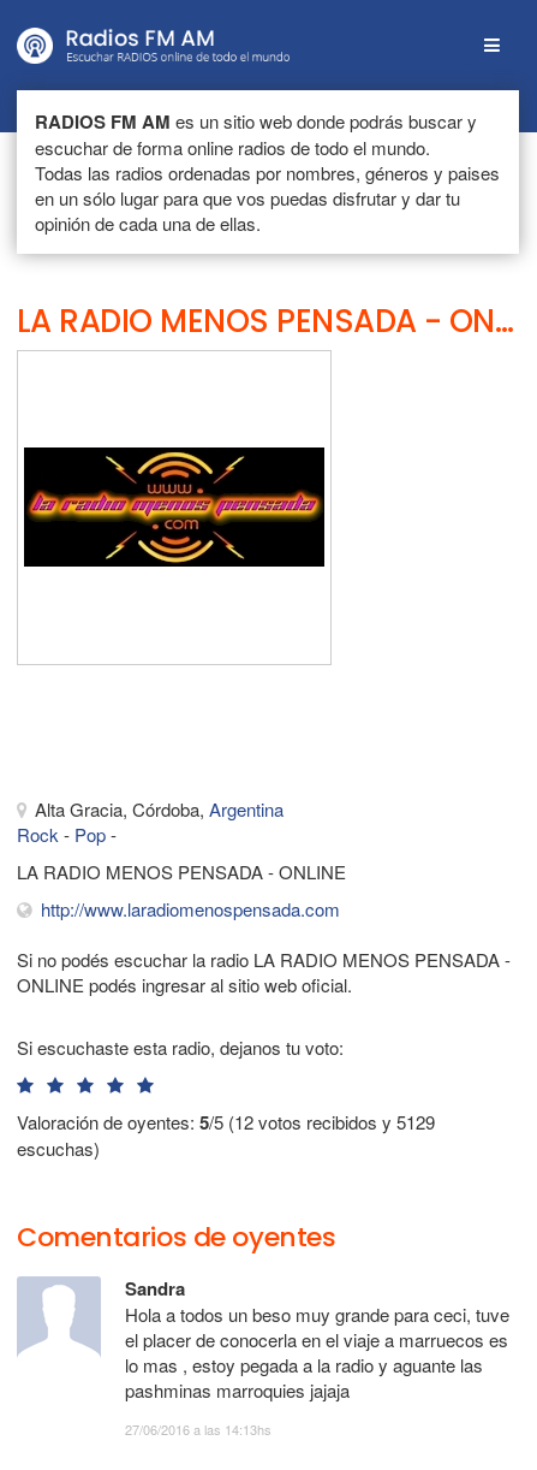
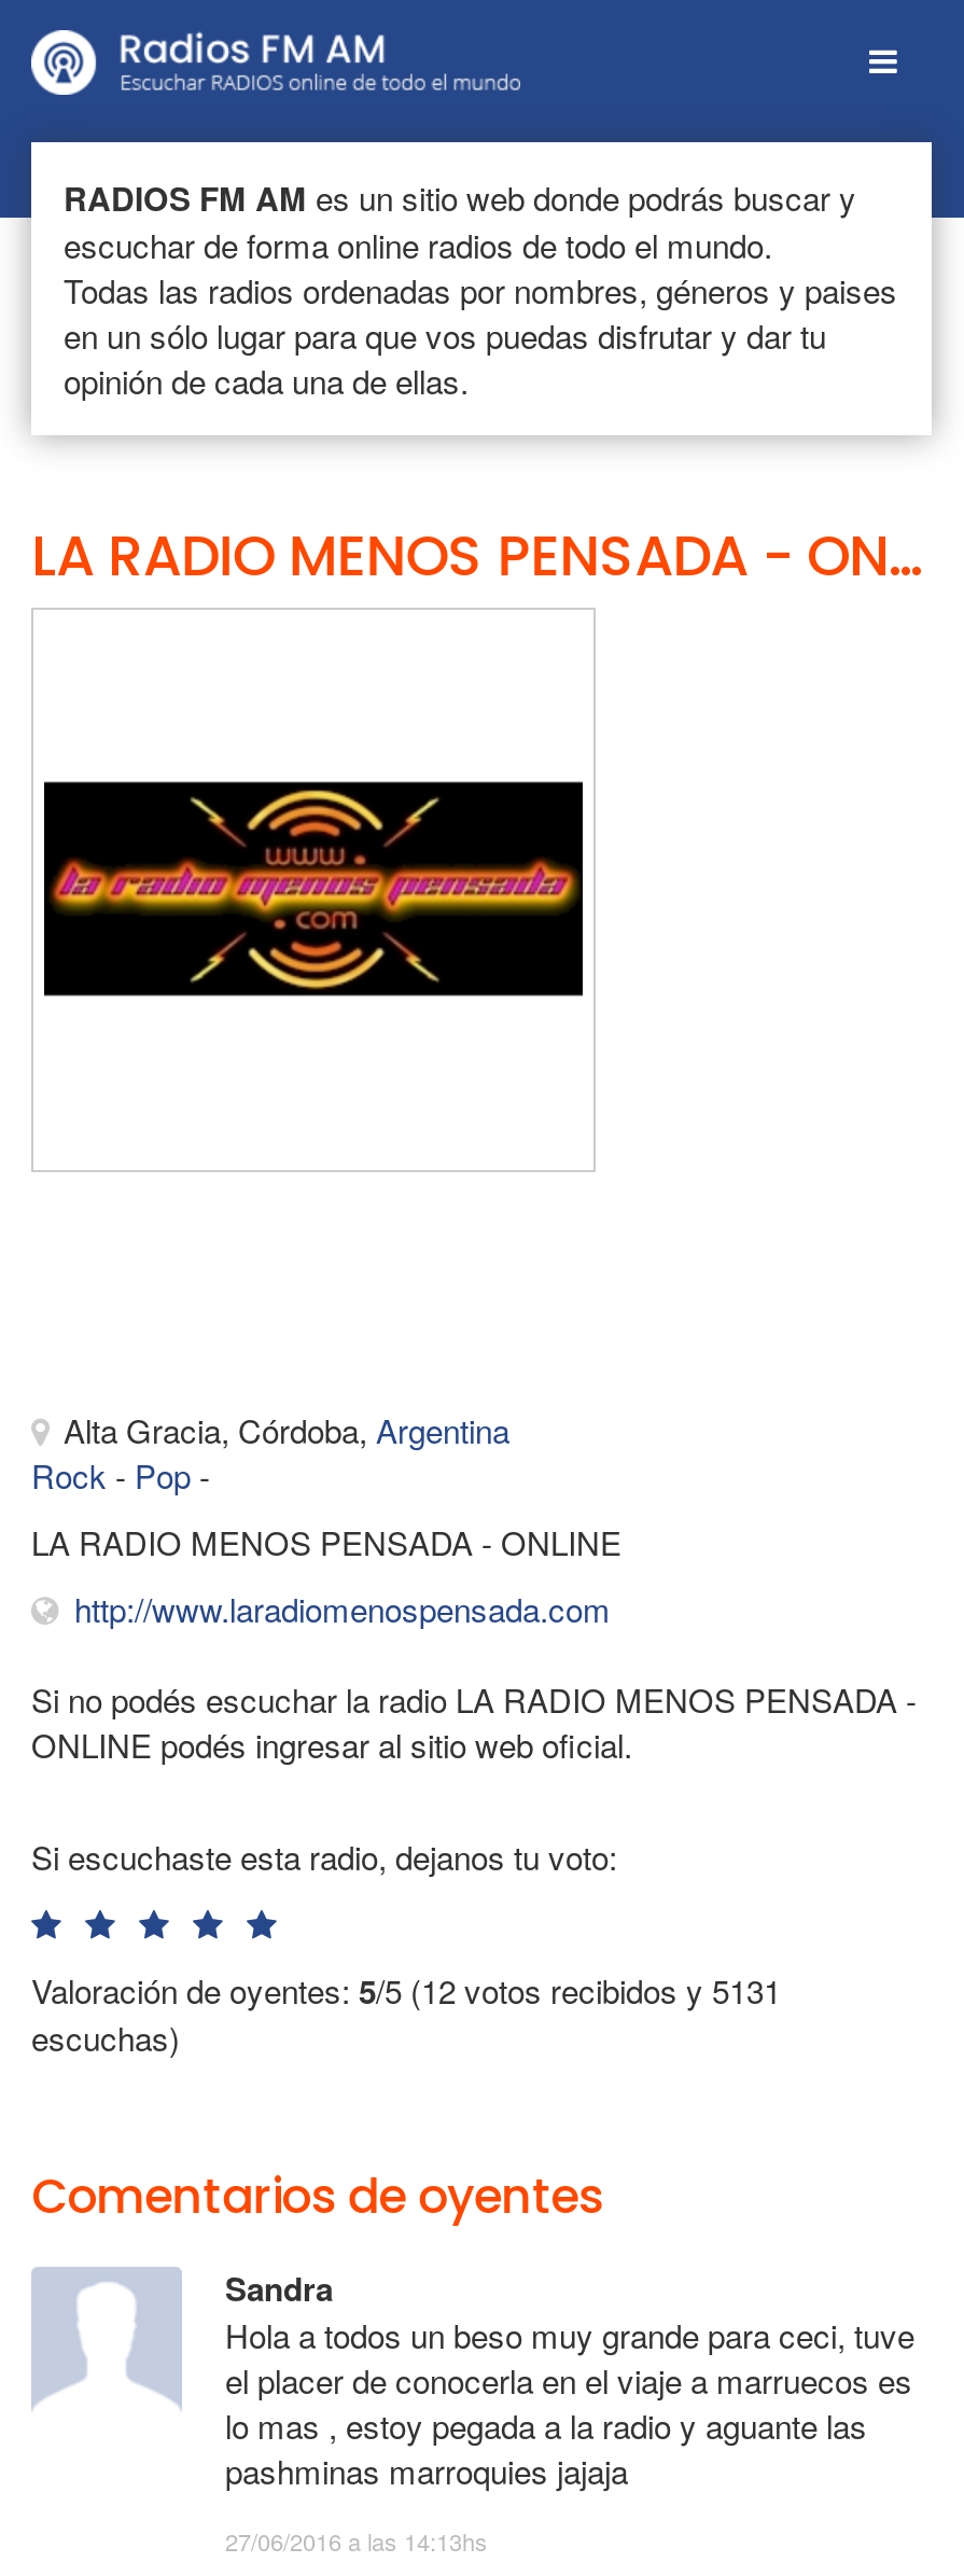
[17,1109,435,1136] Valoración de oyentes: 5/5 (12 votos recibidos y 5129 -> [31,1967,781,2015] Valoración de oyentes: 5/5 (12 votos recibidos y 5131

